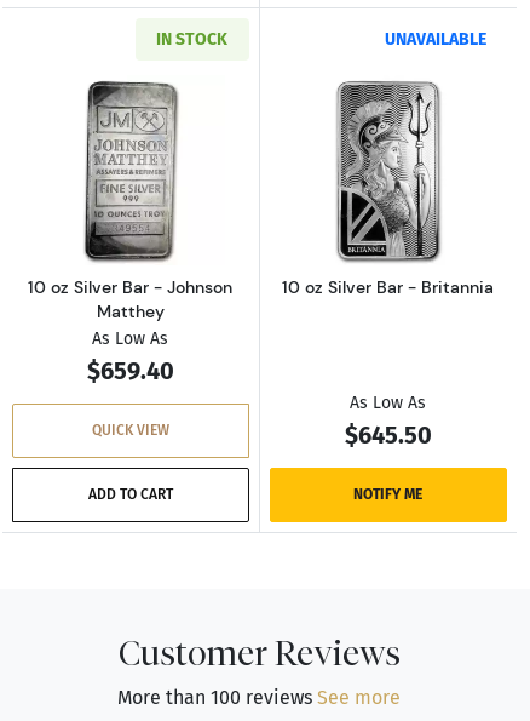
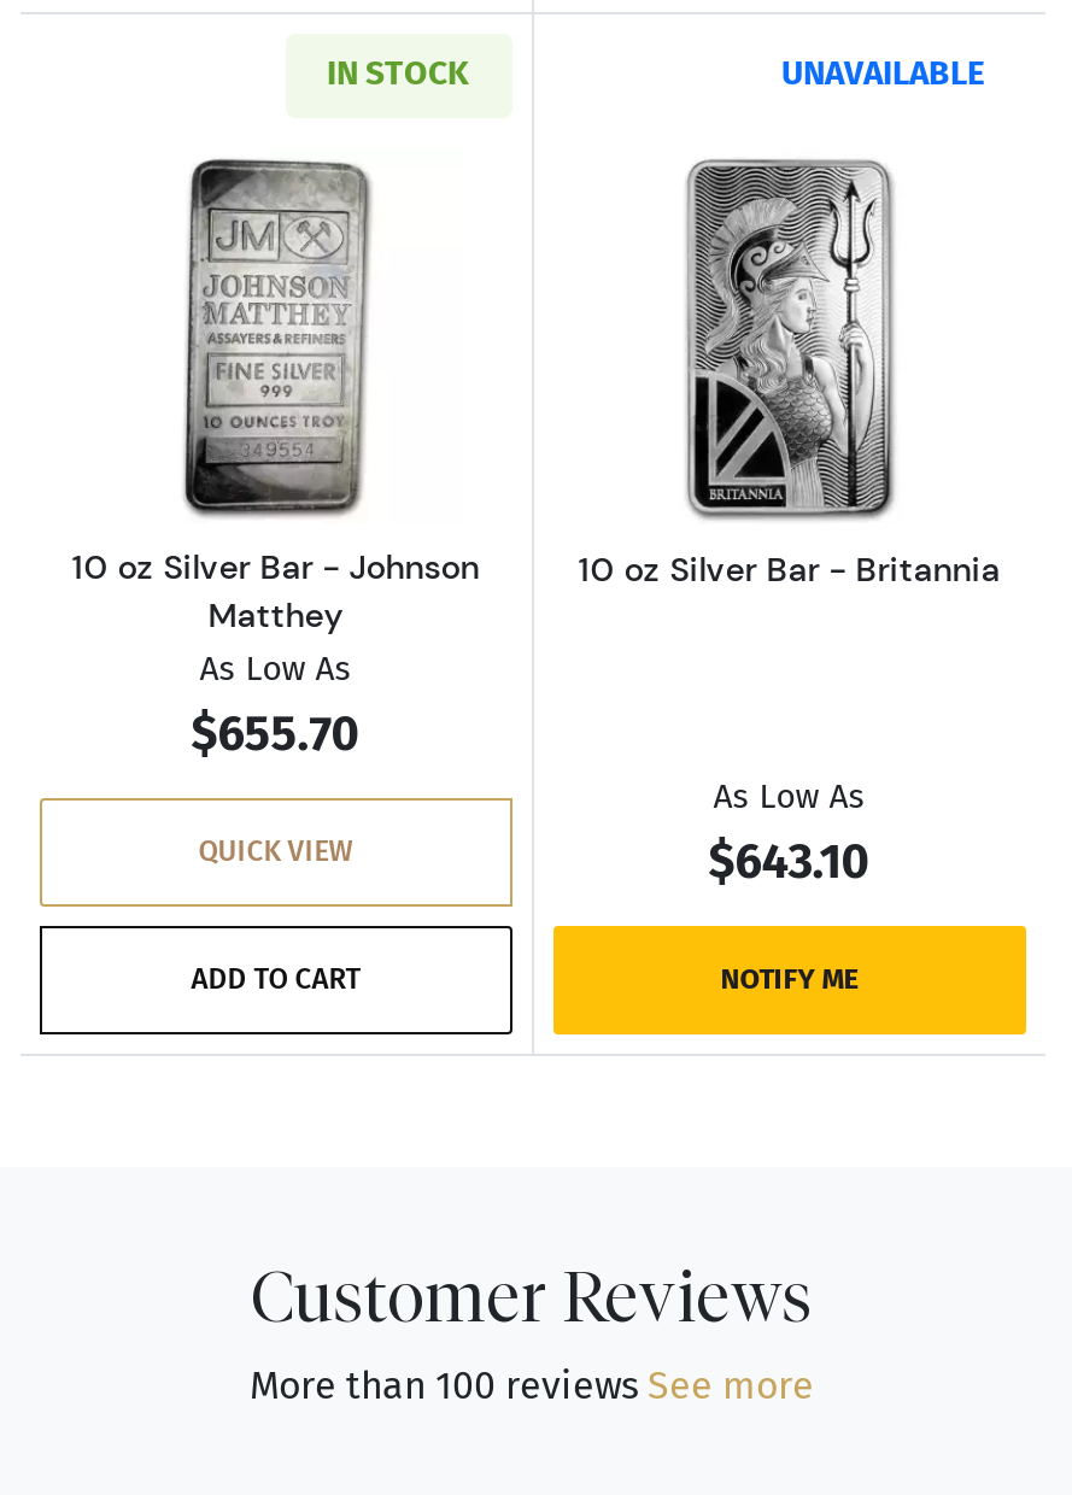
[87,356,174,385] $659.40 -> [191,703,360,761] $655.70
[345,420,432,449] $645.50 -> [708,831,870,889] $643.10

